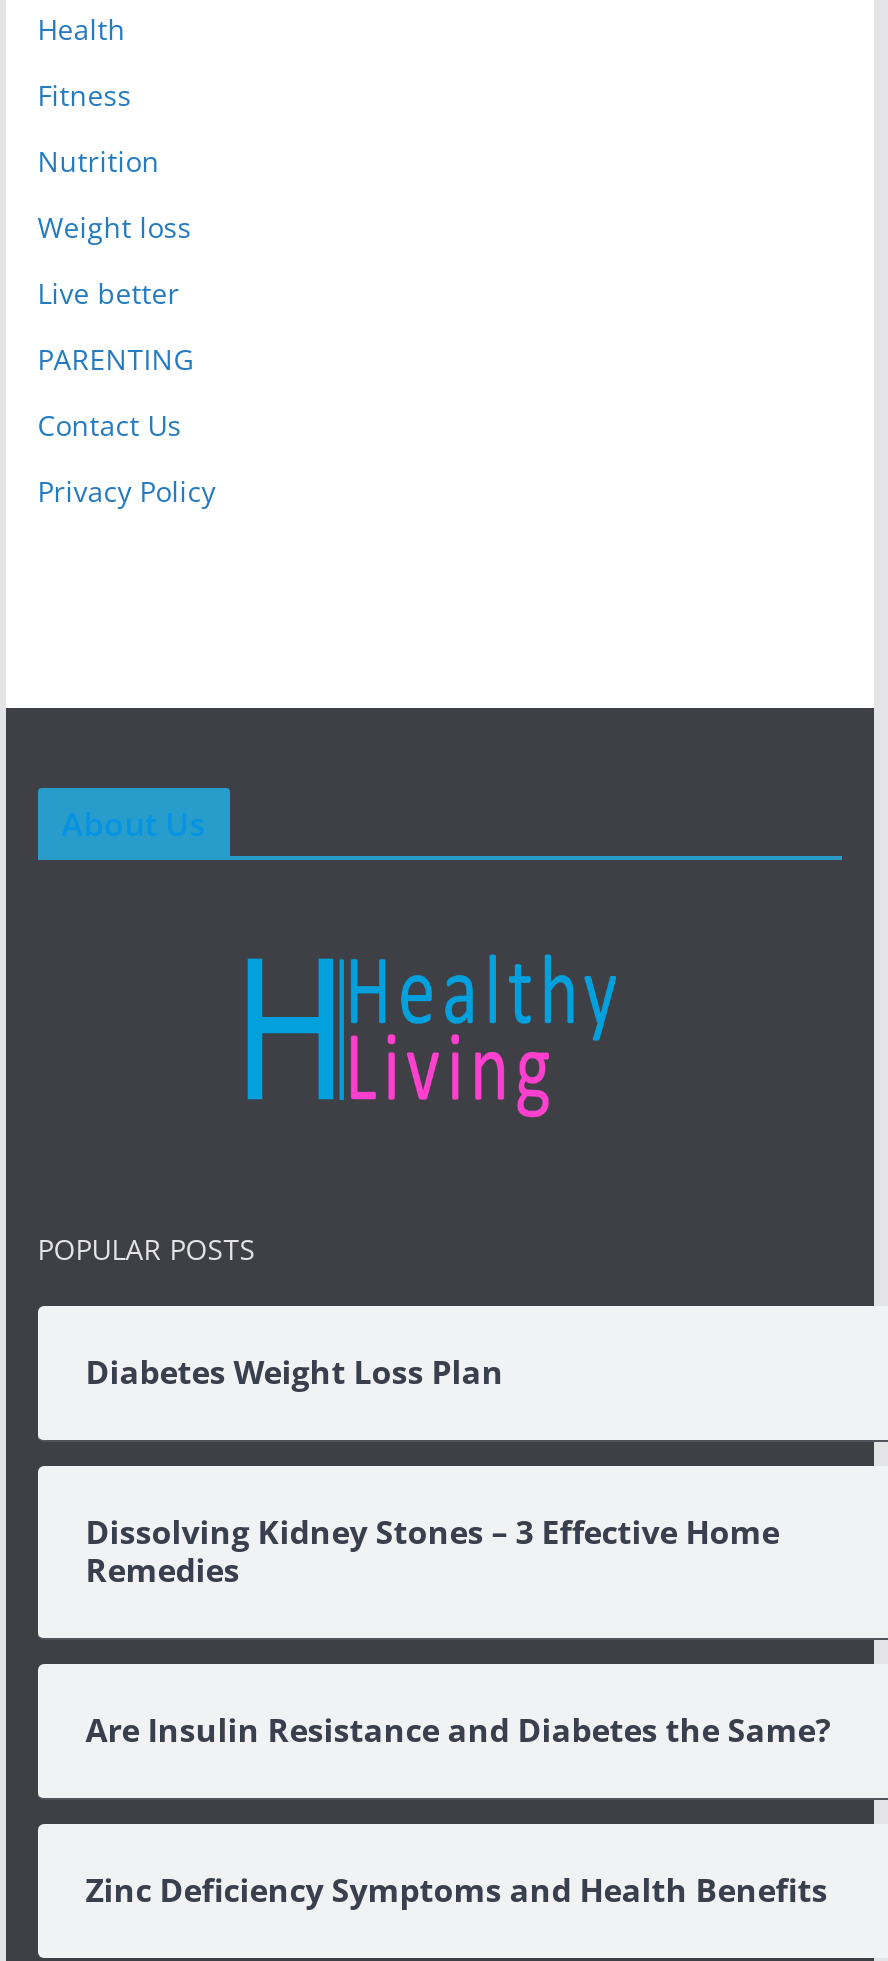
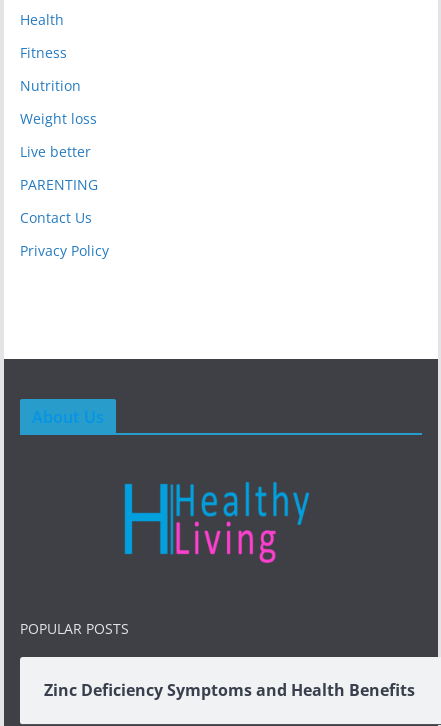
[85,1349,503,1393] Diabetes Weight Loss Plan -> none
[36,1466,882,1642] [image] | Dissolving Kidney Stones – 3 Effective Home | Remedies -> none
[85,1707,831,1751] Are Insulin Resistance and Diabetes the Same? -> none

